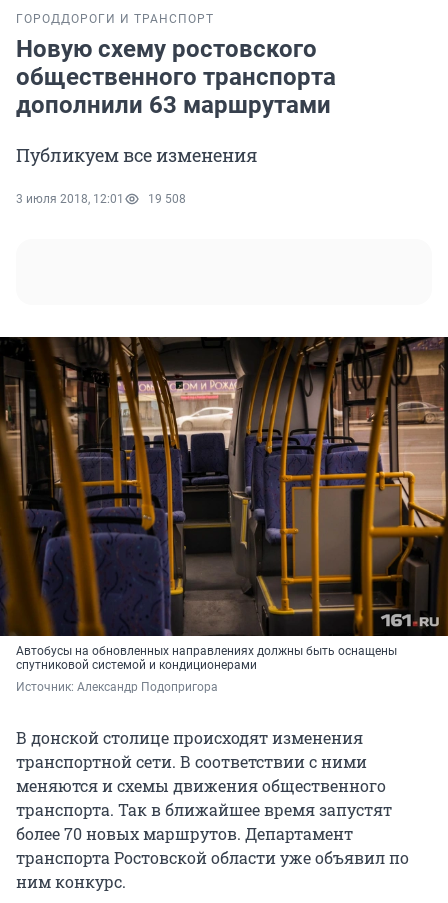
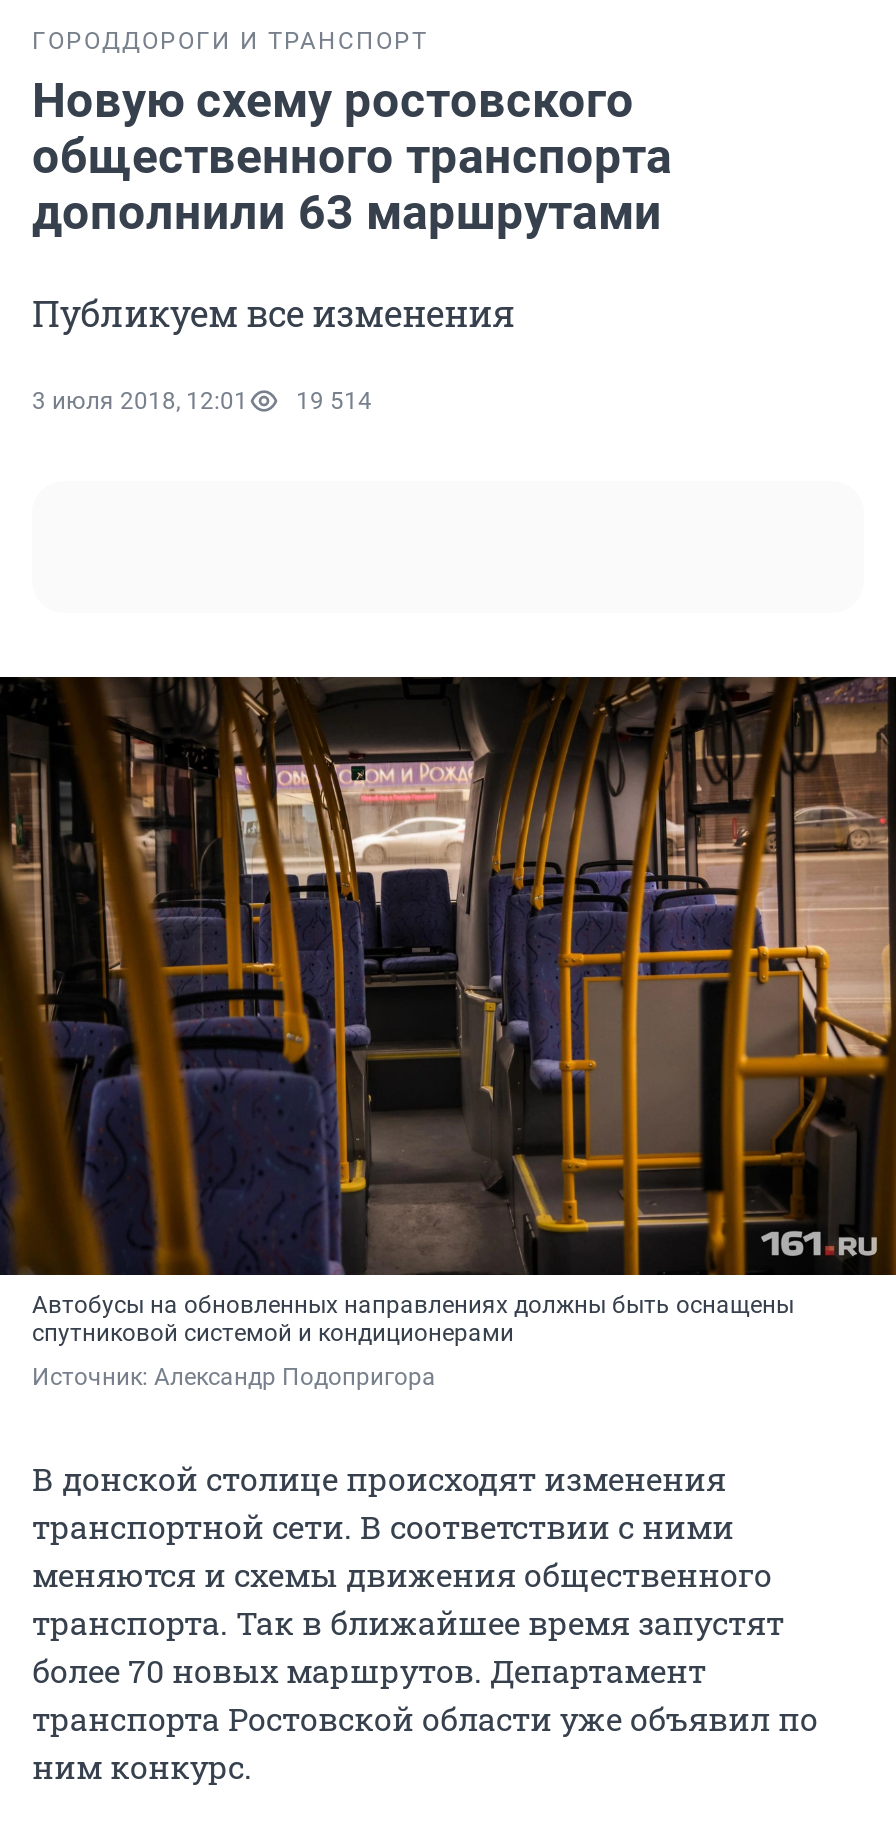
[148,192,186,206] 19 508 -> [296,387,372,415] 19 514

